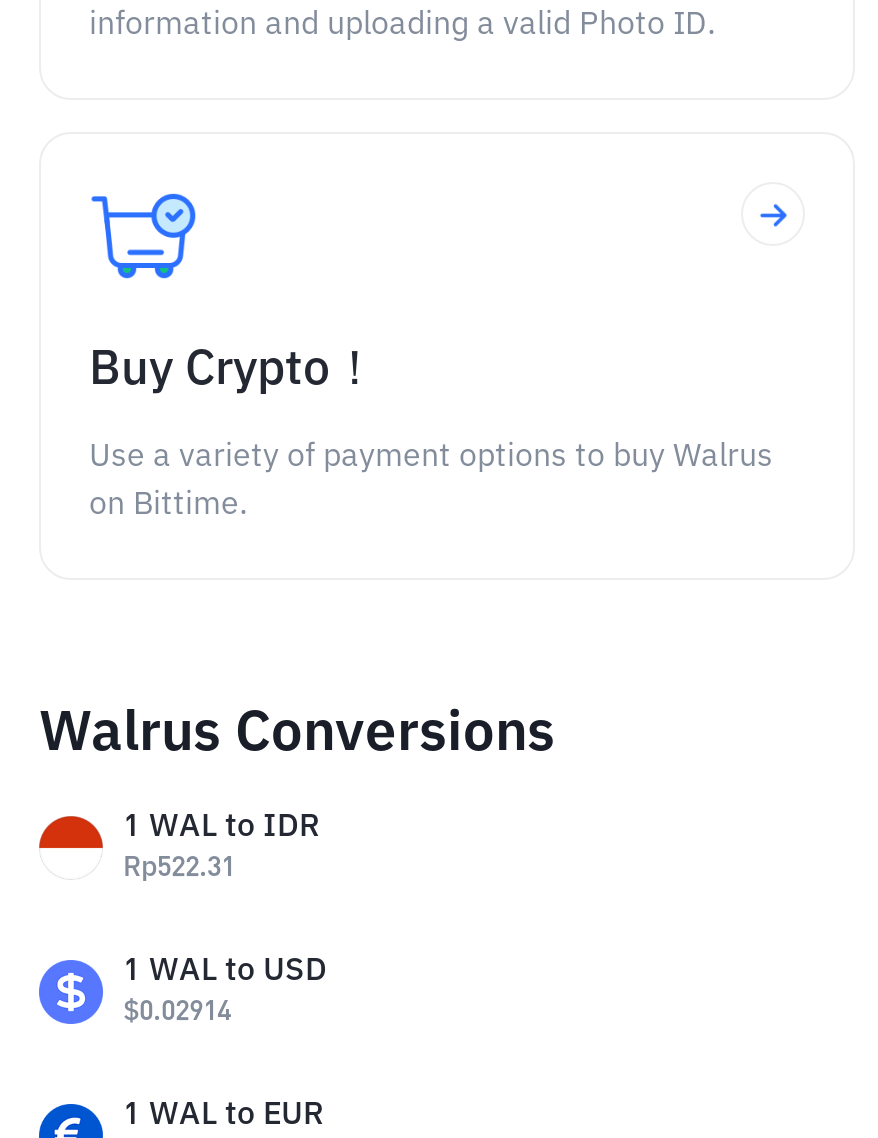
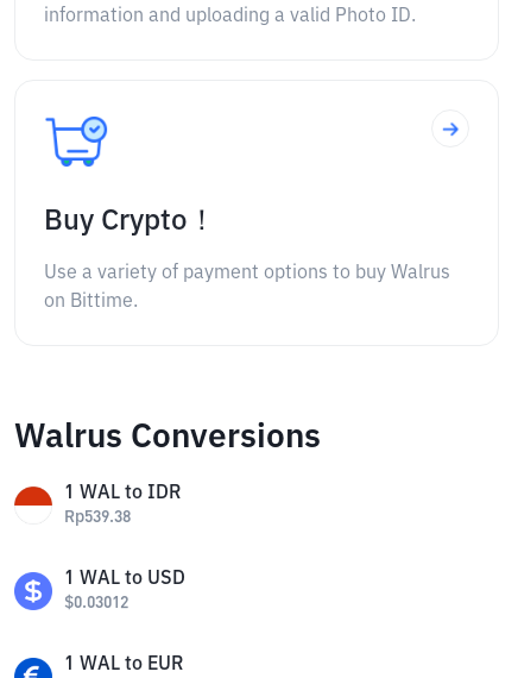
[123,854,235,882] Rp522.31 -> [64,509,131,526] Rp539.38
[123,998,231,1026] $0.02914 -> [64,595,128,611] $0.03012

